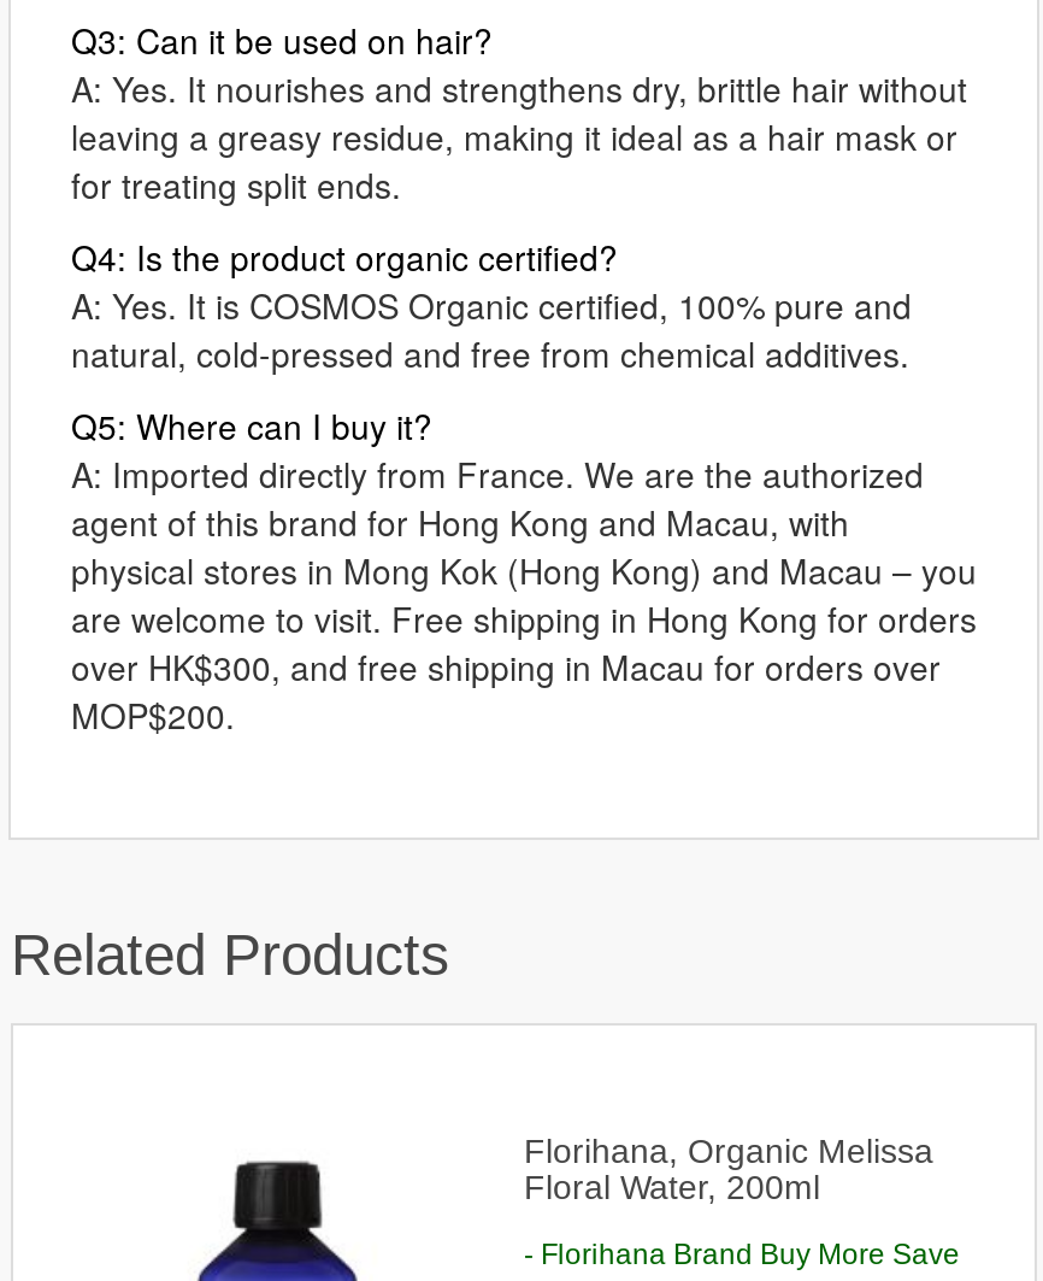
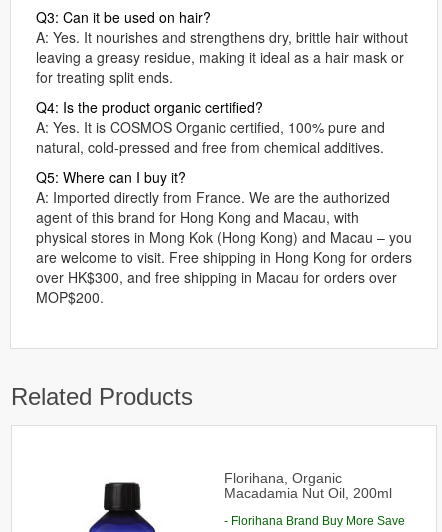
[524,1132,933,1206] Florihana, Organic Melissa | Floral Water, 200ml -> [224,470,392,501] Florihana, Organic | Macadamia Nut Oil, 200ml

